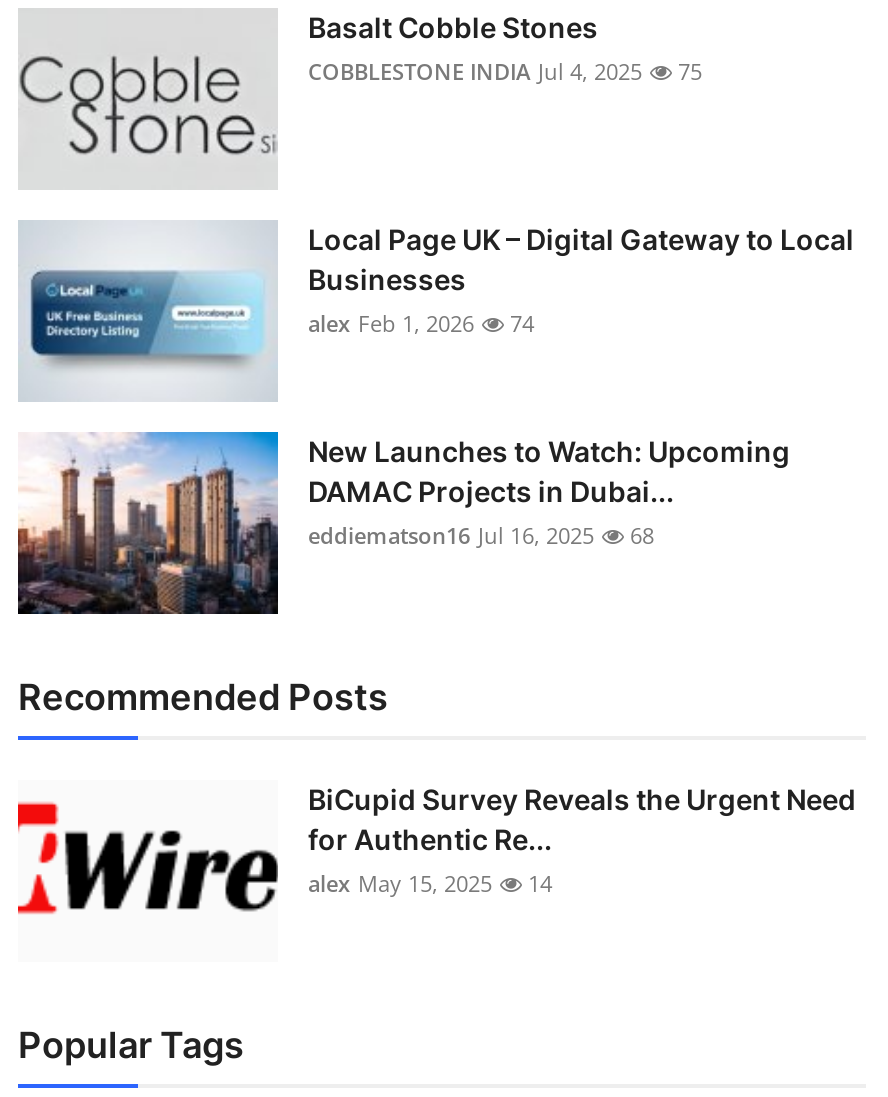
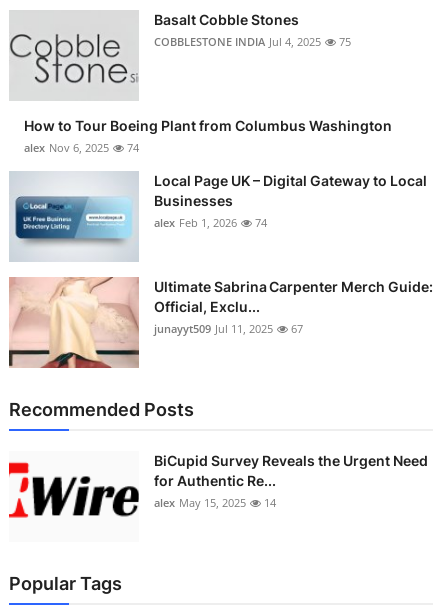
none -> [24,116,392,154] How to Tour Boeing Plant from Columbus Washington | alex Nov 6, 2025 | 74
[16,429,790,615] [image] | New Launches to Watch: Upcoming | DAMAC Projects in Dubai... | eddiematson16 Jul 16, 2025 | 68 -> [9,276,433,368] [image] | Ultimate Sabrina Carpenter Merch Guide: | Official, Exclu... | junayyt509 Jul 11, 2025 | 67

